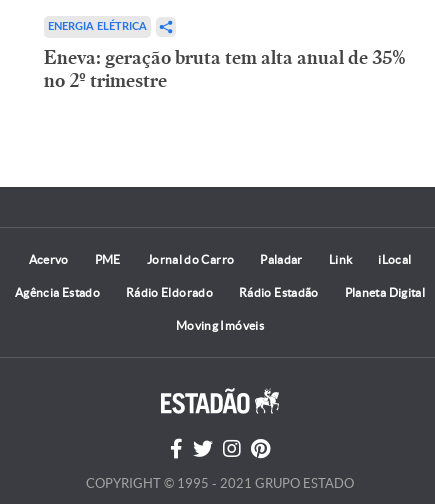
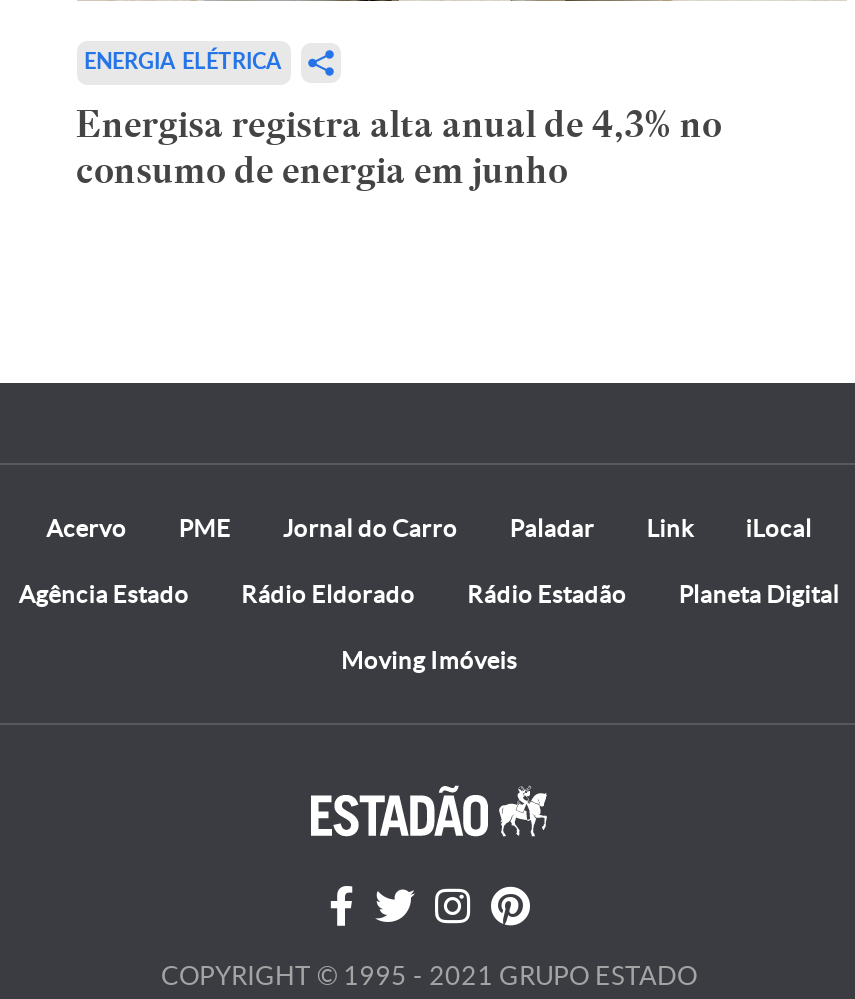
[43,46,405,92] Eneva: geração bruta tem alta anual de 35% | no 2º trimestre -> [76,101,722,193] Energisa registra alta anual de 4,3% no | consumo de energia em junho

